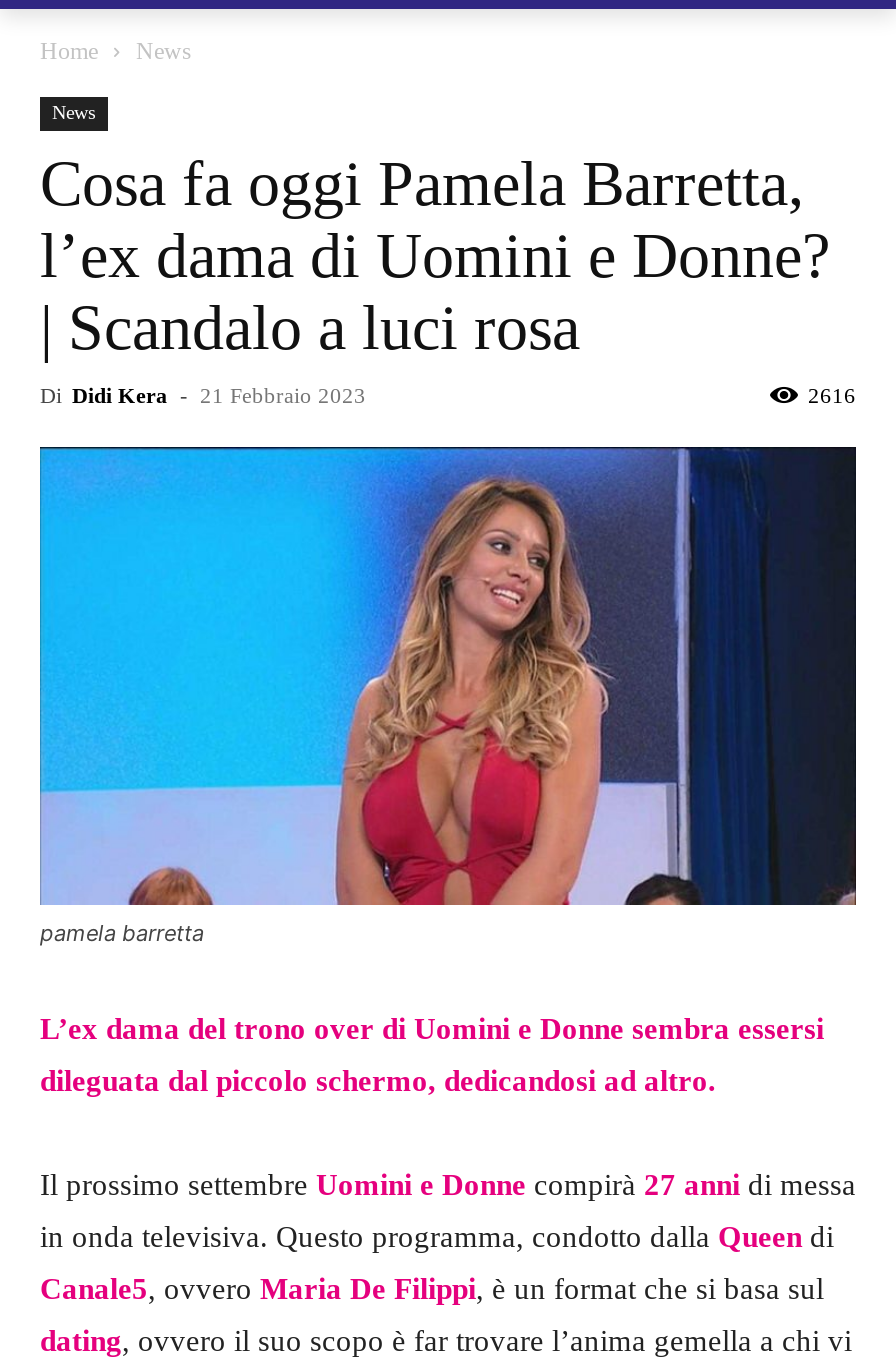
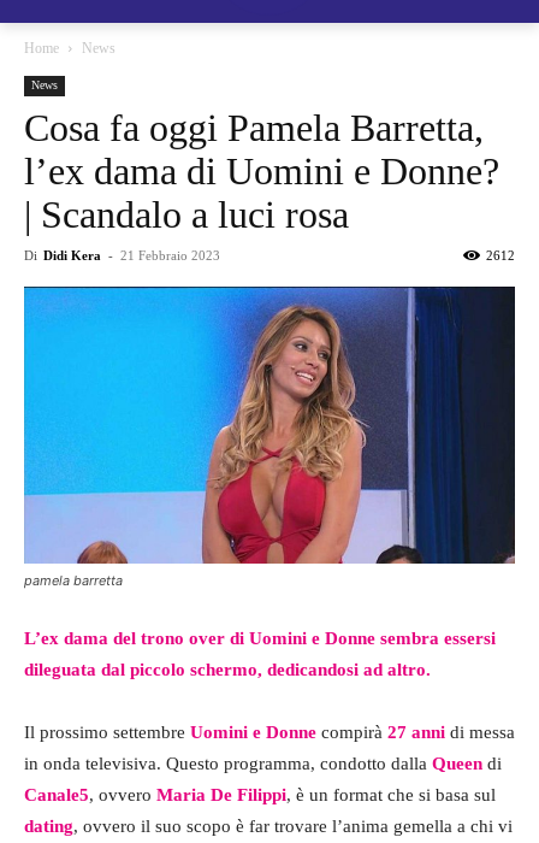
[808,383,856,407] 2616 -> [486,248,515,263] 2612

